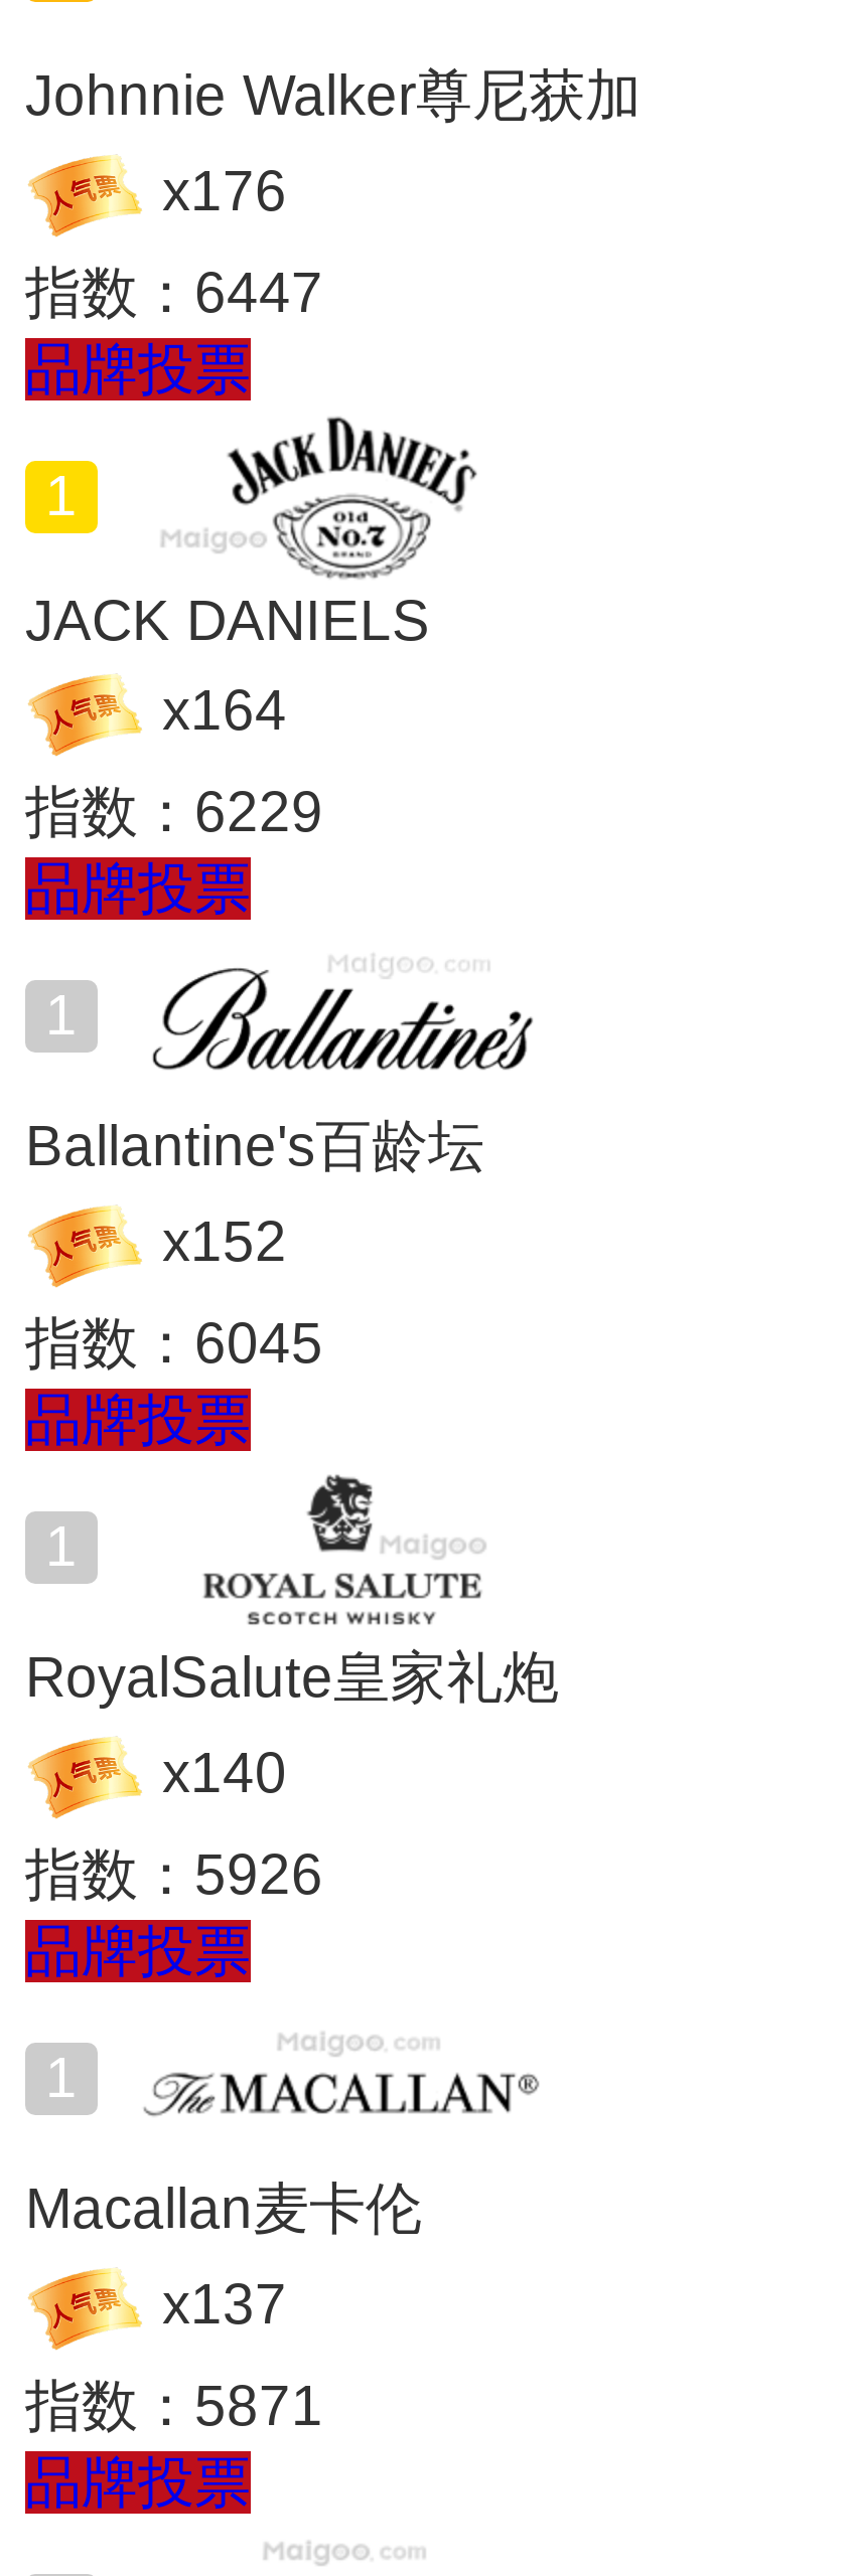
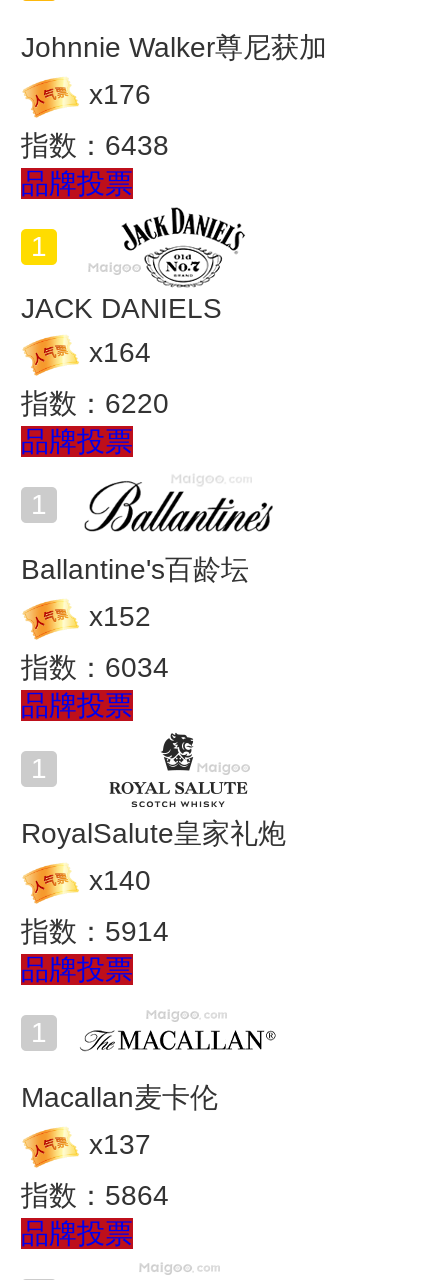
[25,262,323,324] 指数：6447 -> [21,130,169,161] 指数：6438
[25,781,323,843] 指数：6229 -> [21,388,169,419] 指数：6220
[25,1312,323,1375] 指数：6045 -> [21,652,169,683] 指数：6034
[25,1843,323,1906] 指数：5926 -> [21,916,169,947] 指数：5914
[25,2375,323,2437] 指数：5871 -> [21,1180,169,1211] 指数：5864

